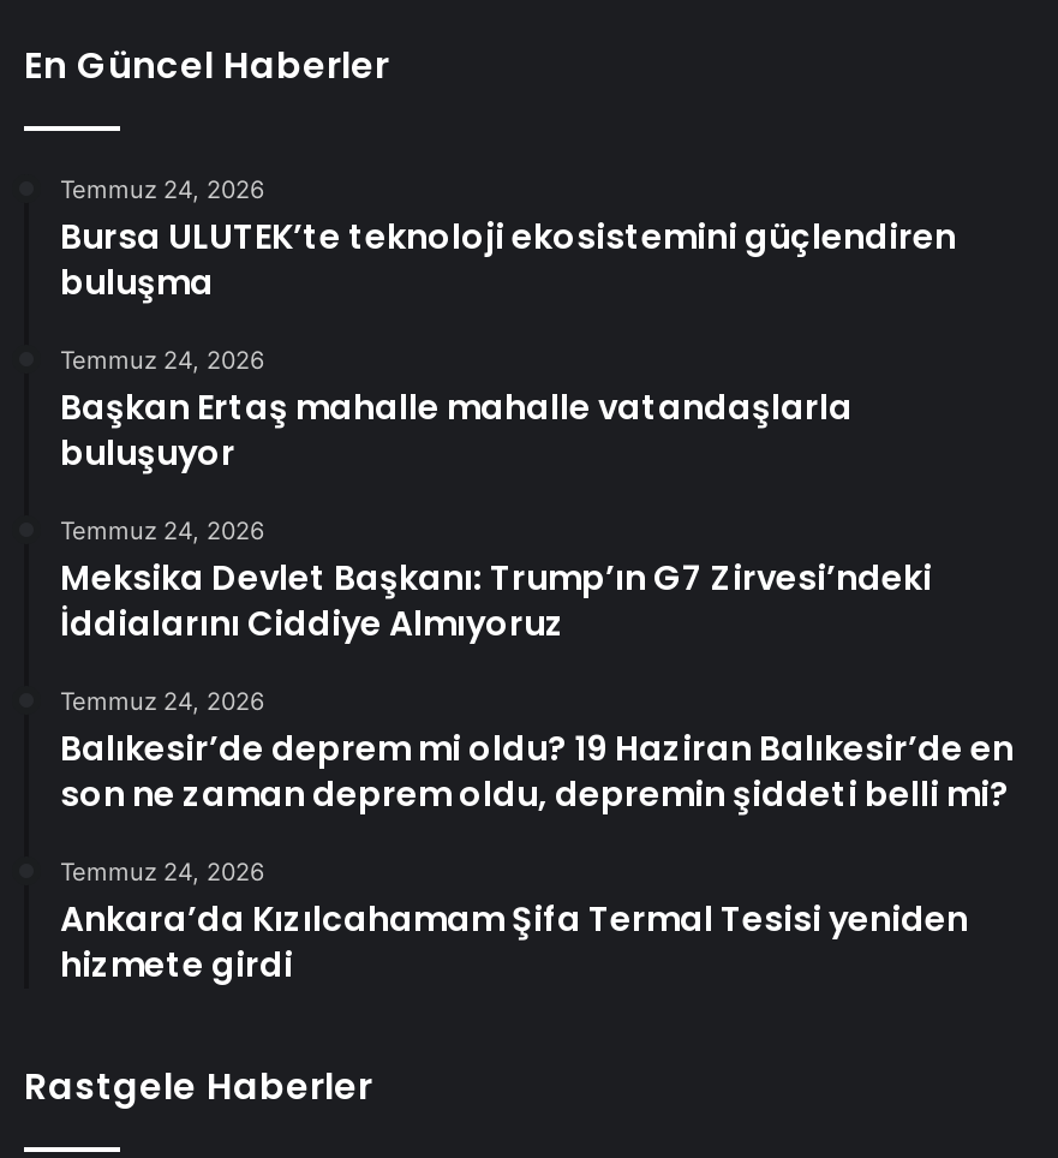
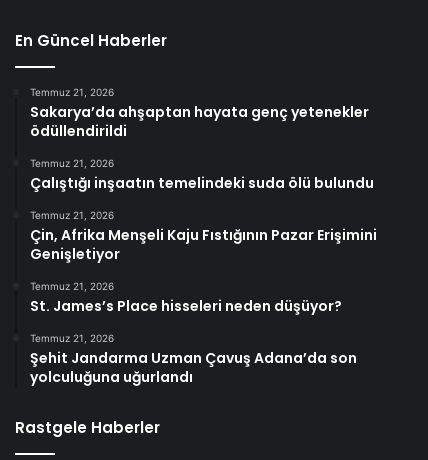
[60,174,956,307] Temmuz 24, 2026 | Bursa ULUTEK’te teknoloji ekosistemini güçlendiren | buluşma -> [30,86,369,141] Temmuz 21, 2026 | Sakarya’da ahşaptan hayata genç yetenekler | ödüllendirildi
[60,345,853,477] Temmuz 24, 2026 | Başkan Ertaş mahalle mahalle vatandaşlarla | buluşuyor -> [30,157,374,193] Temmuz 21, 2026 | Çalıştığı inşaatın temelindeki suda ölü bulundu
[60,516,932,648] Temmuz 24, 2026 | Meksika Devlet Başkanı: Trump’ın G7 Zirvesi’ndeki | İddialarını Ciddiye Almıyoruz -> [30,209,377,264] Temmuz 21, 2026 | Çin, Afrika Menşeli Kaju Fıstığının Pazar Erişimini | Genişletiyor
[60,686,1014,818] Temmuz 24, 2026 | Balıkesir’de deprem mi oldu? 19 Haziran Balıkesir’de en | son ne zaman deprem oldu, depremin şiddeti belli mi? -> [30,280,342,316] Temmuz 21, 2026 | St. James’s Place hisseleri neden düşüyor?
[60,857,968,989] Temmuz 24, 2026 | Ankara’da Kızılcahamam Şifa Termal Tesisi yeniden | hizmete girdi -> [30,332,357,387] Temmuz 21, 2026 | Şehit Jandarma Uzman Çavuş Adana’da son | yolculuğuna uğurlandı

